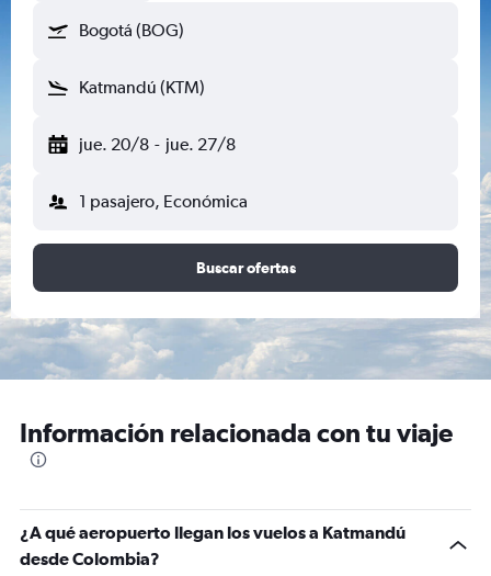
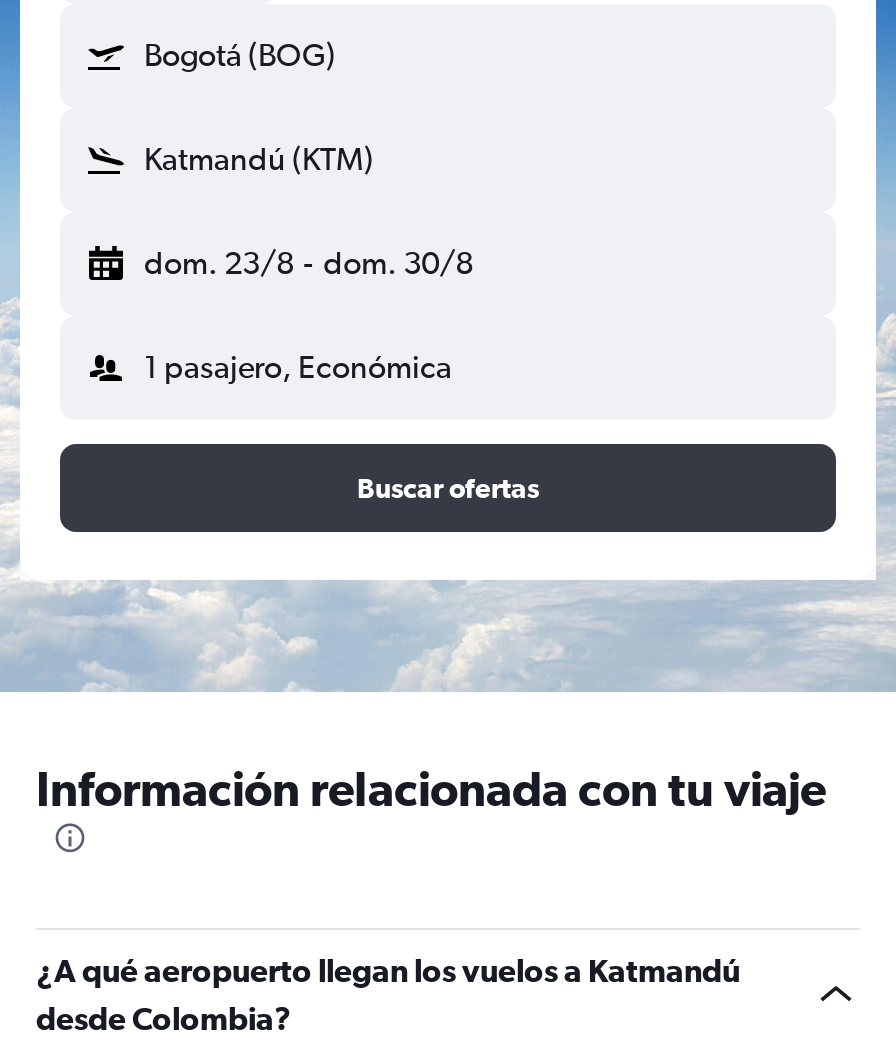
[79,134,235,155] jue. 20/8 - jue. 27/8 -> [144,244,473,282] dom. 23/8 - dom. 30/8

